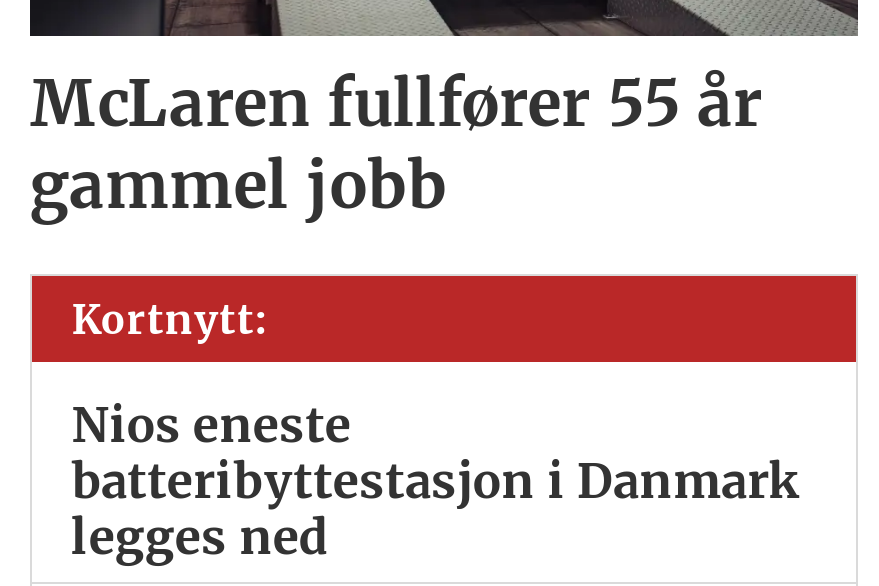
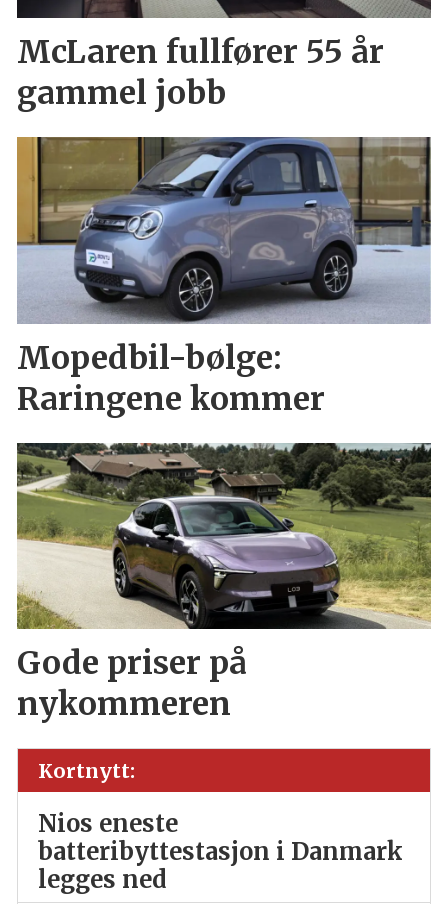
none -> [16,136,431,419] [image] | Mopedbil-bølge: | Raringene kommer
none -> [16,442,432,724] [image] | Gode priser på | nykommeren

